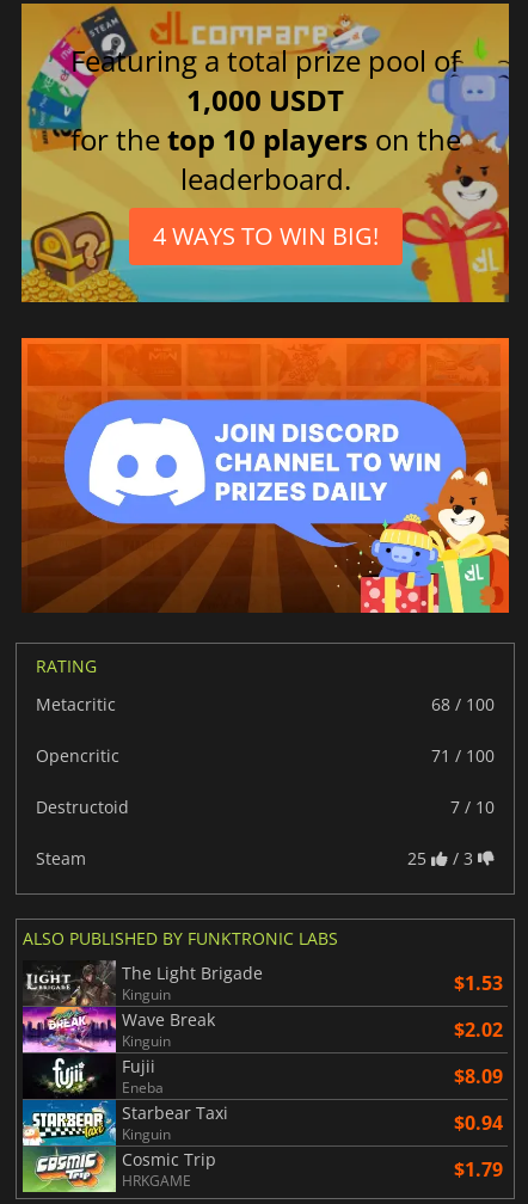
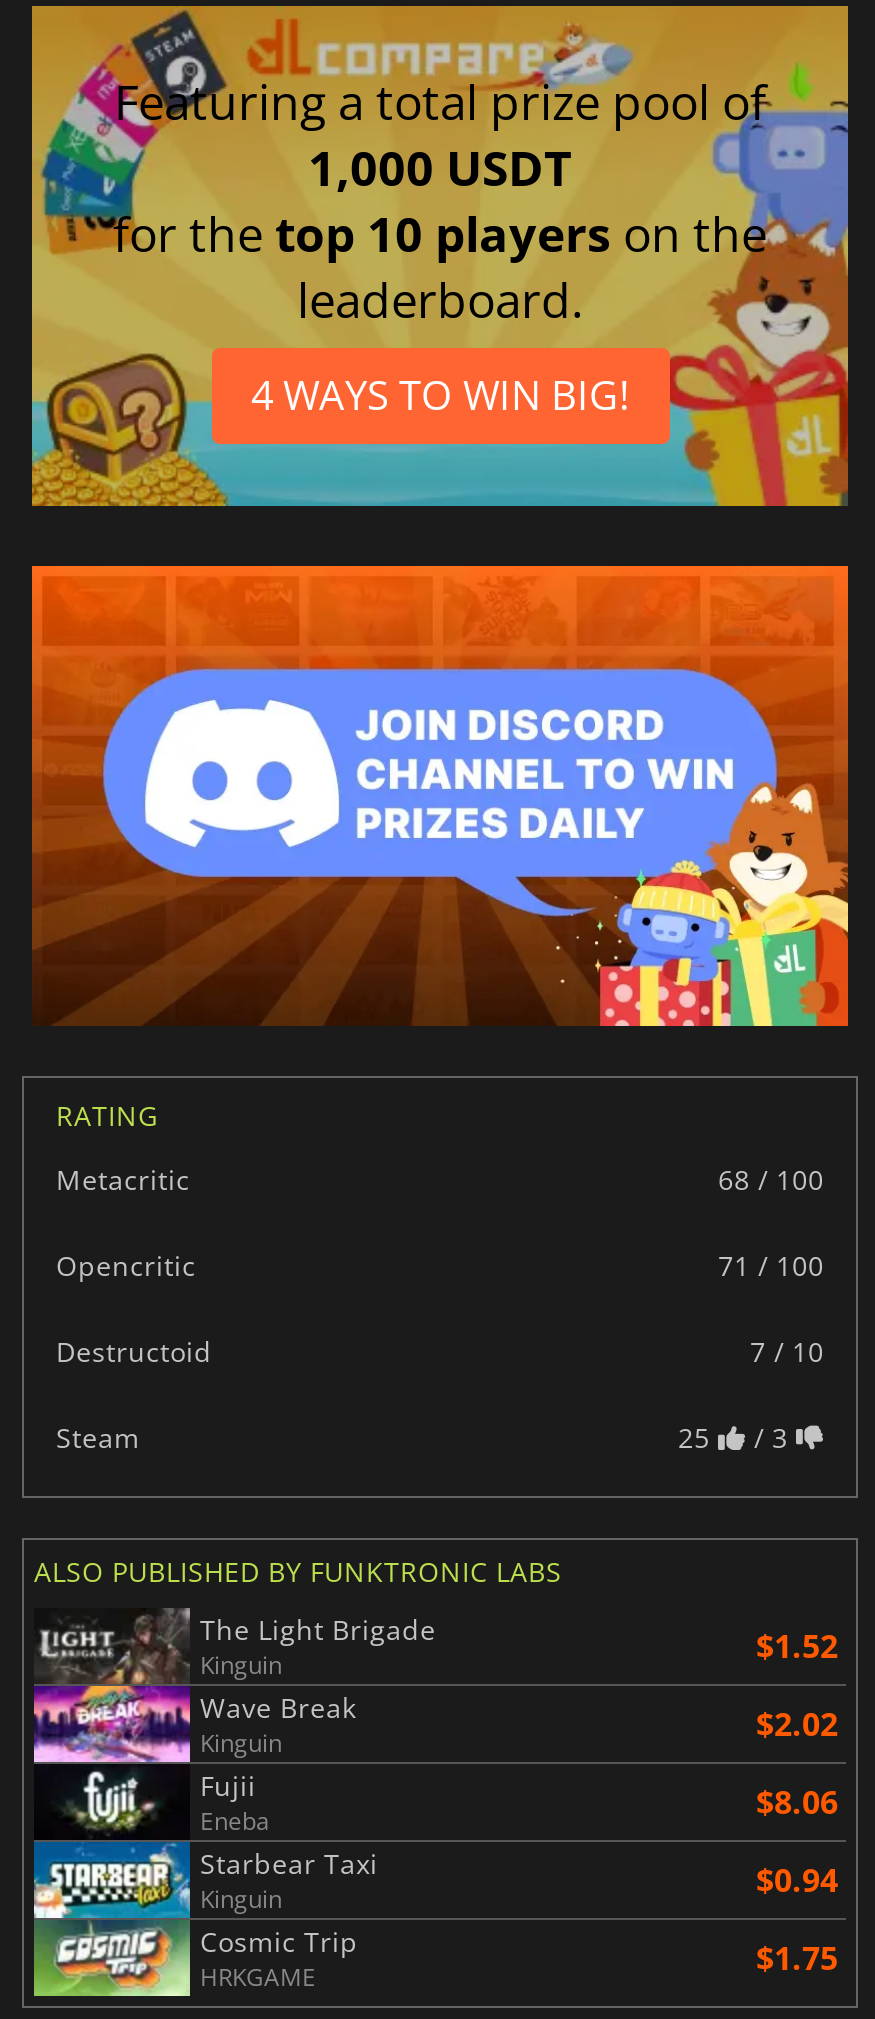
[454,970,503,996] $1.53 -> [756,1624,838,1668] $1.52
[454,1063,503,1089] $8.09 -> [756,1780,838,1824] $8.06
[454,1156,503,1182] $1.79 -> [756,1936,838,1980] $1.75

